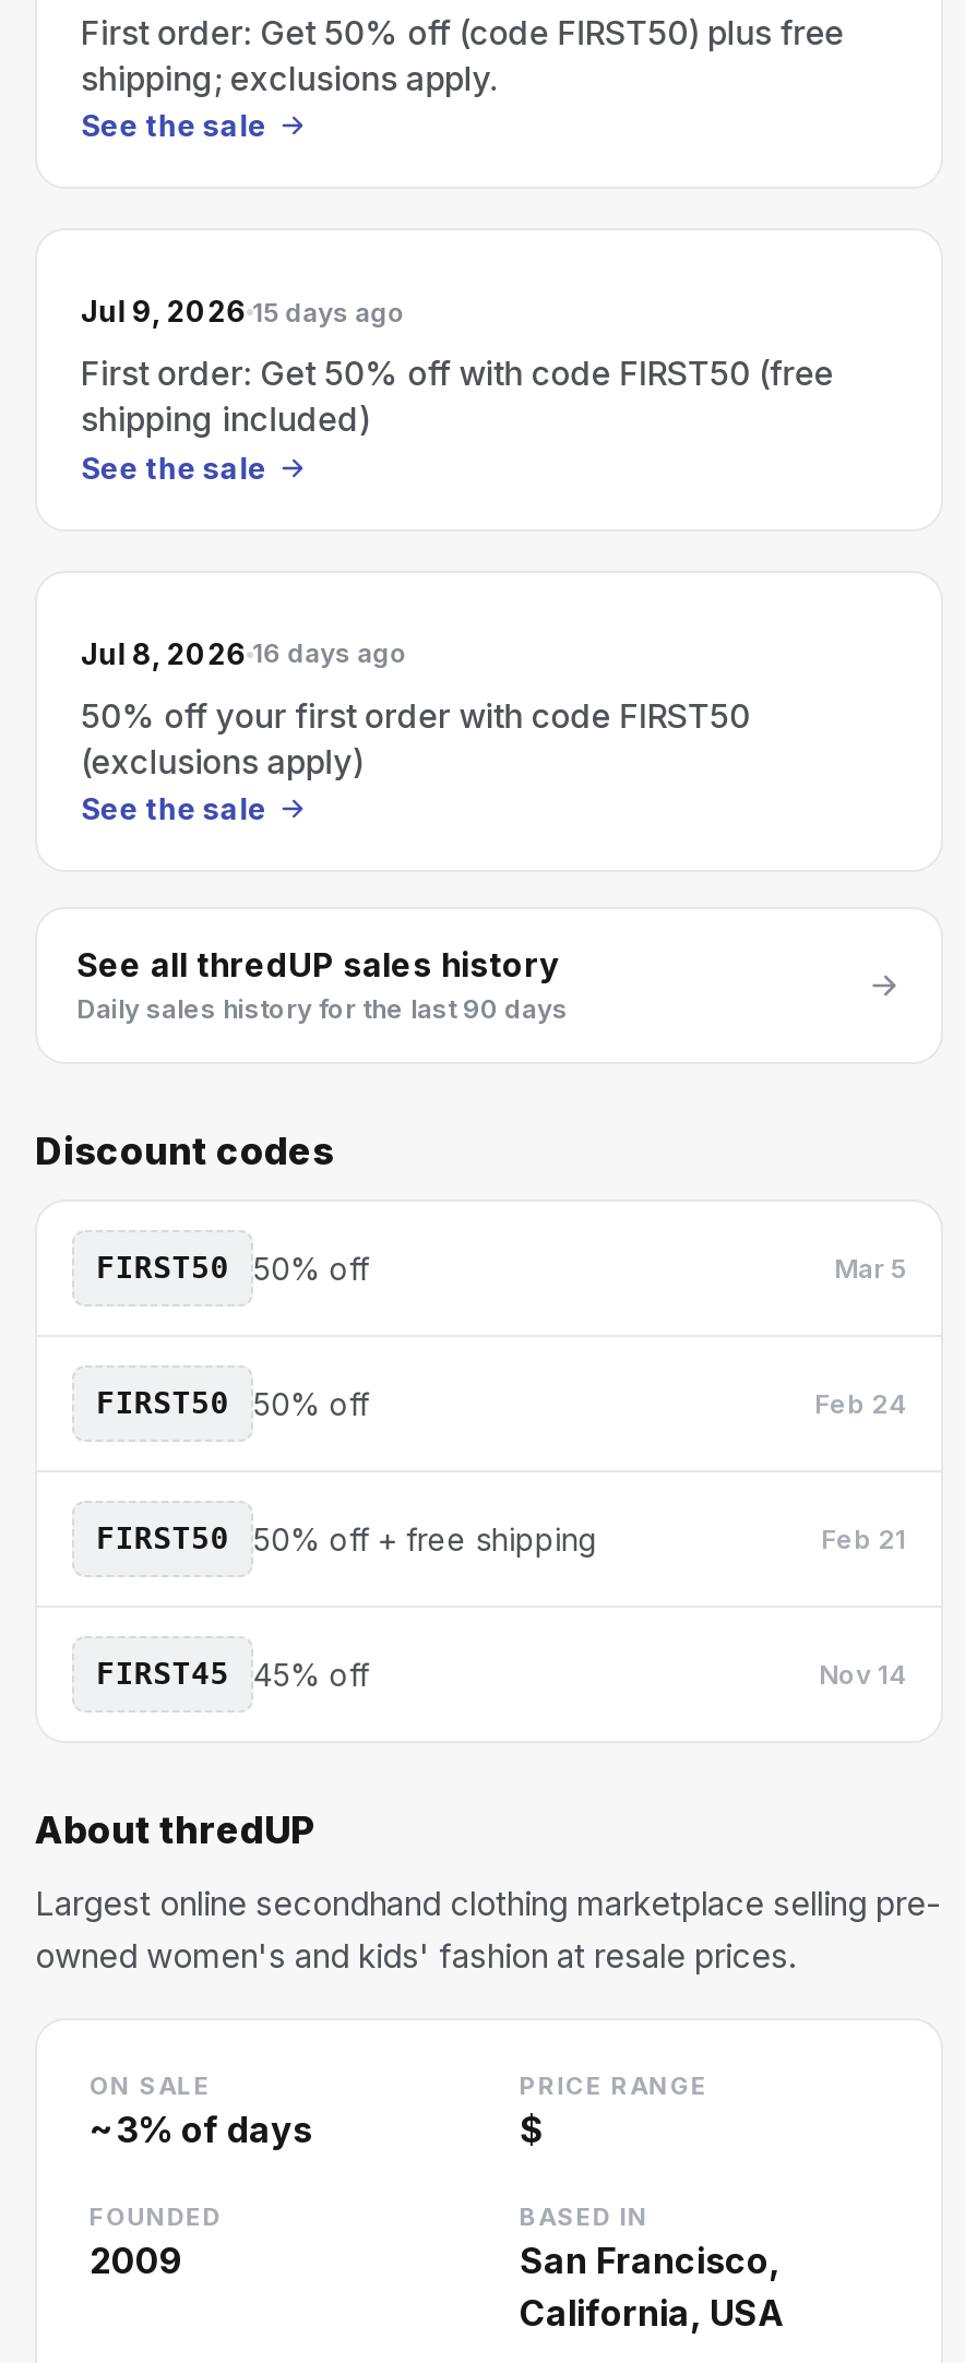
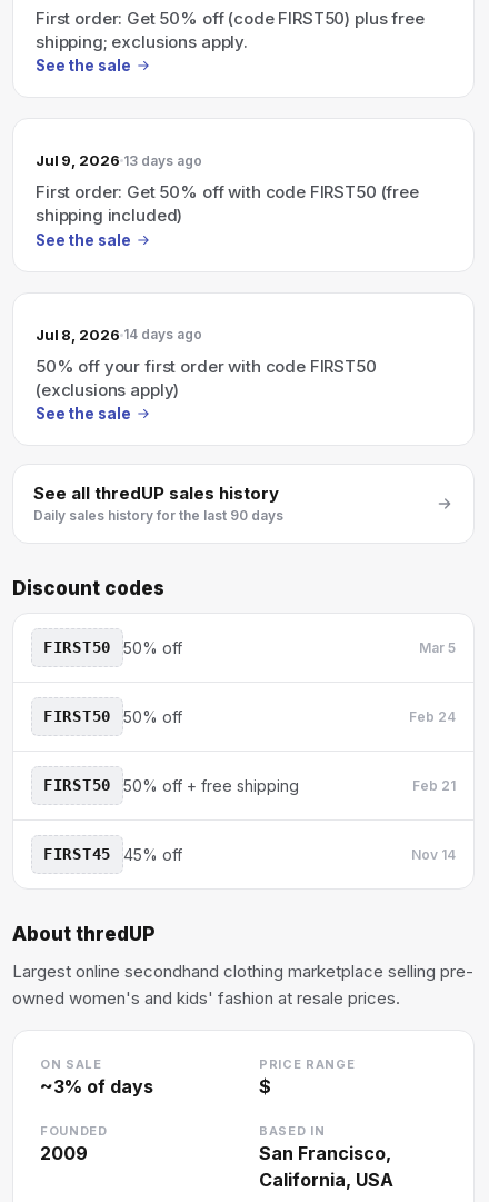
[81,294,405,329] Jul 9, 2026 15 days ago -> [36,151,202,169] Jul 9, 2026 13 days ago
[81,635,407,670] Jul 8, 2026 16 days ago -> [36,325,202,343] Jul 8, 2026 14 days ago

